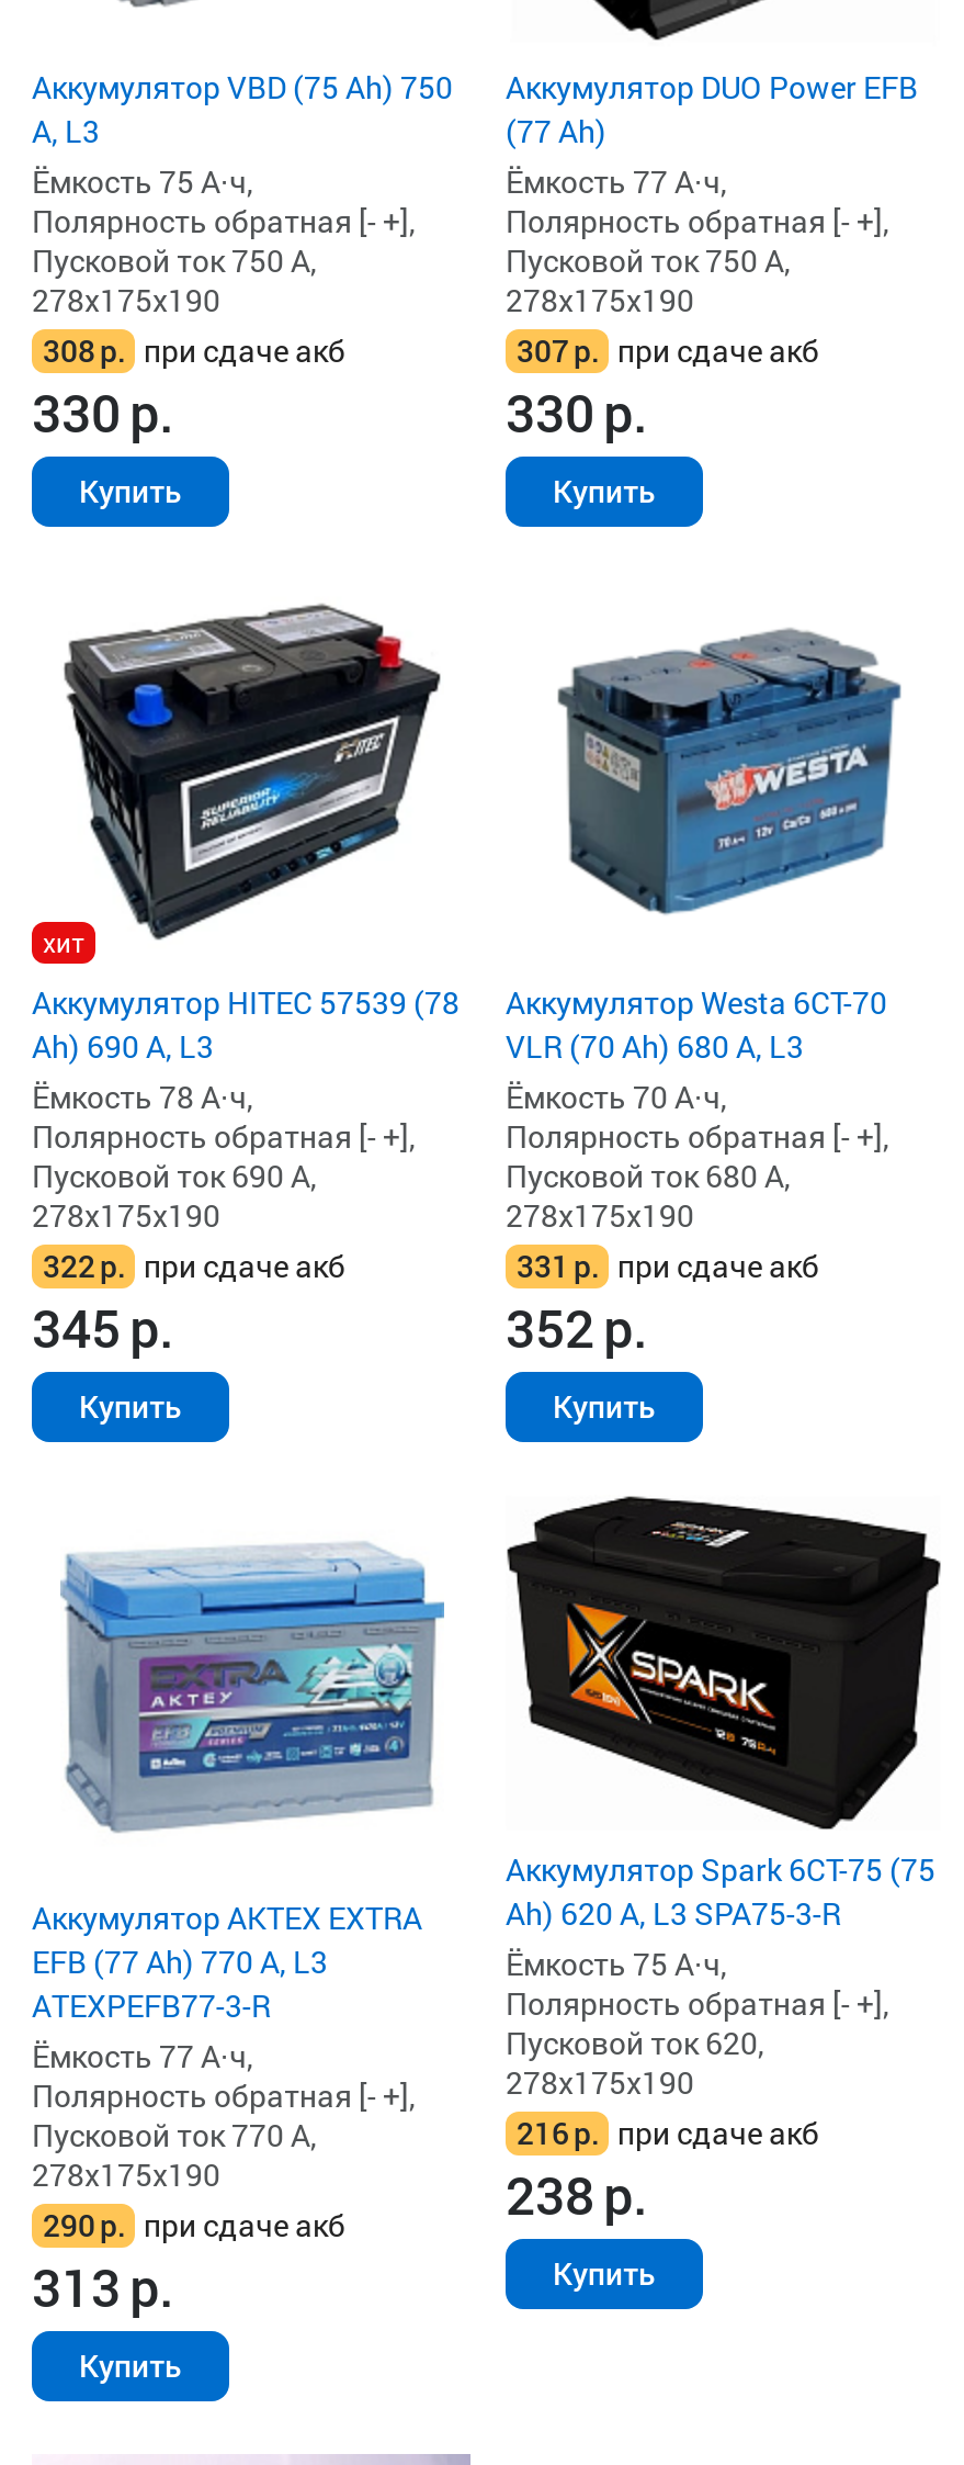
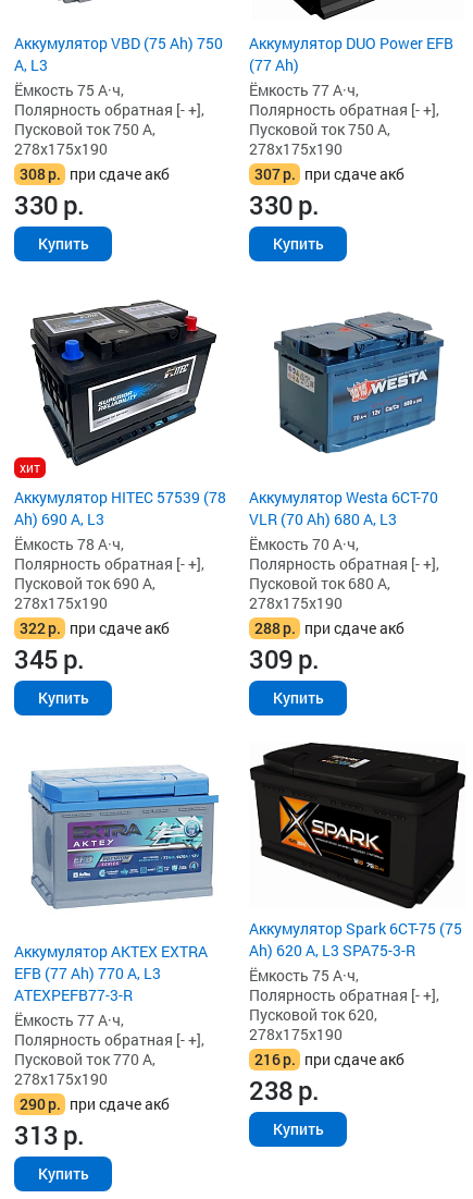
[517,1245,819,1286] 331 р. при сдаче акб -> [254,618,404,638] 288 р. при сдаче акб
[506,1293,647,1363] 352 р. -> [249,642,319,676] 309 р.

